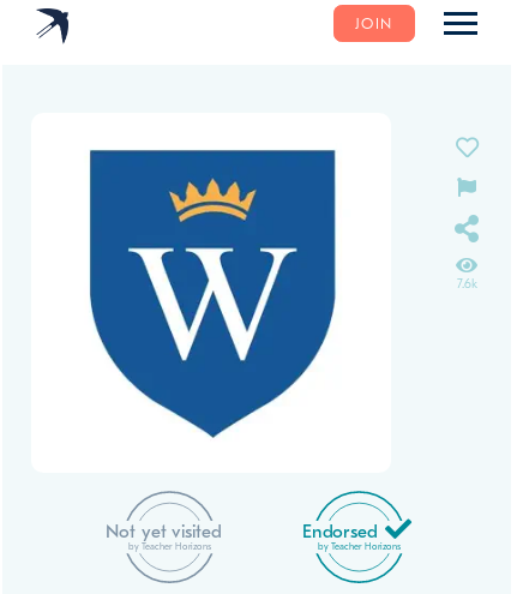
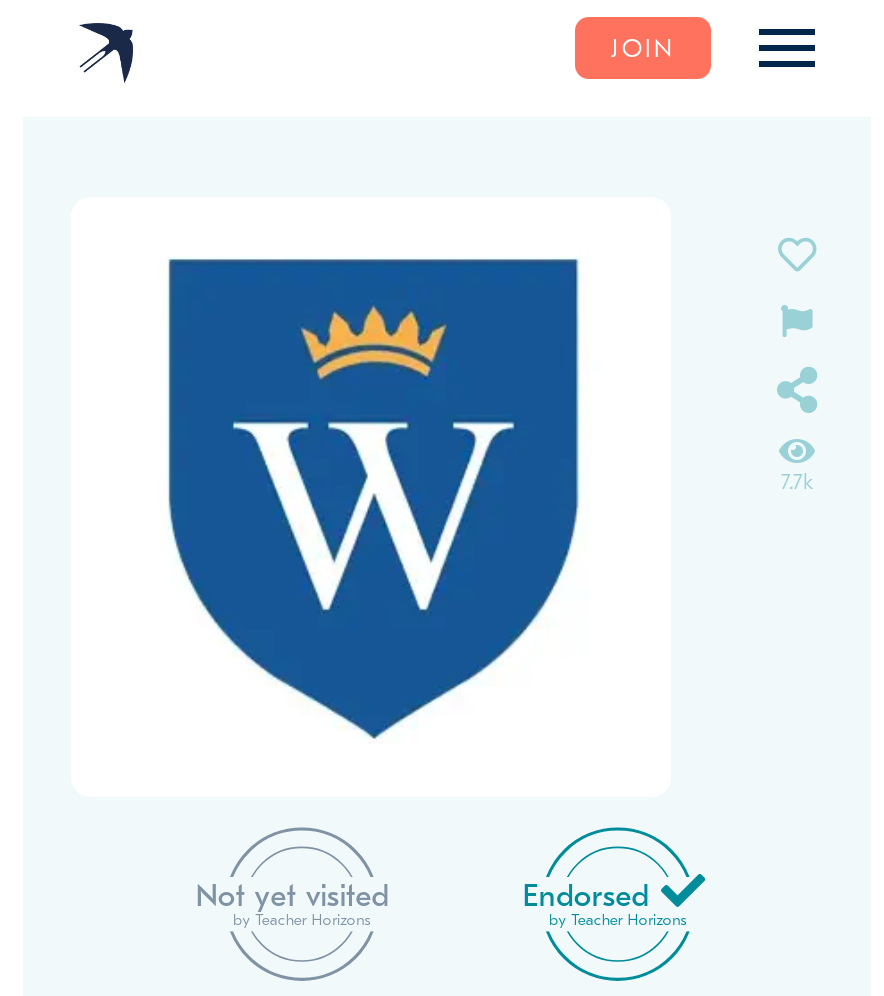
[456,276,477,292] 7.6k -> [781,469,813,495] 7.7k

